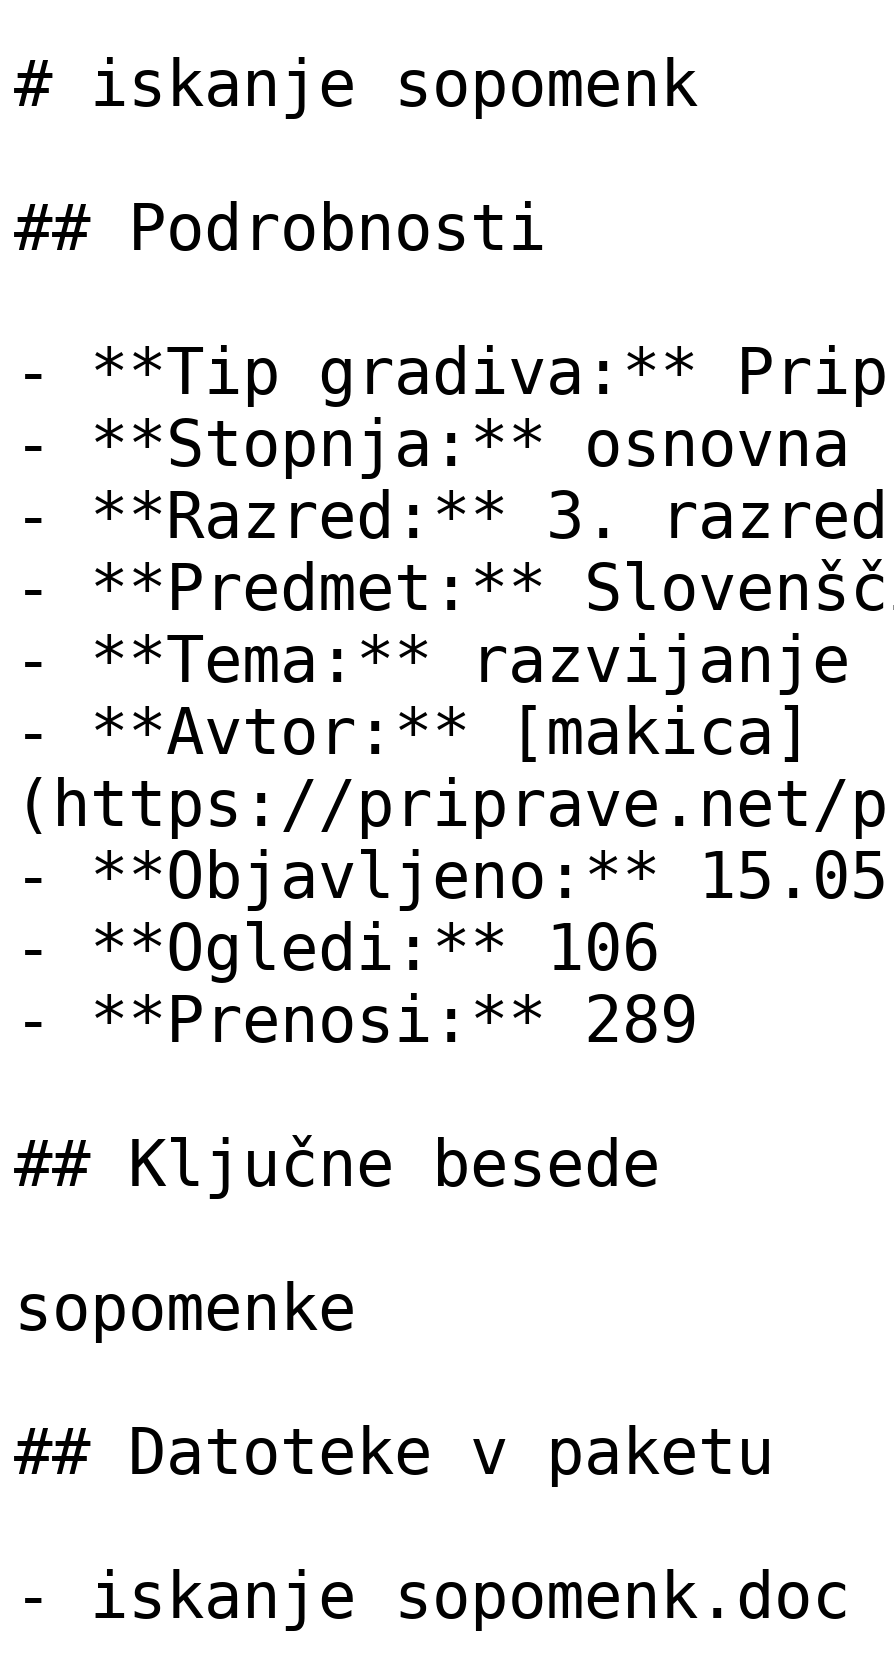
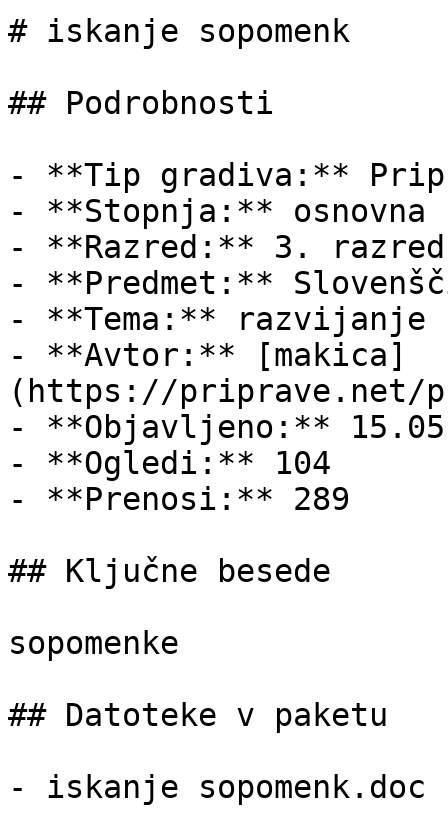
[14,912,660,984] - **Ogledi:** 106 -> [8,445,331,481] - **Ogledi:** 104

